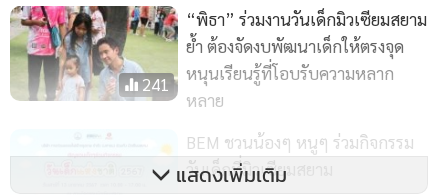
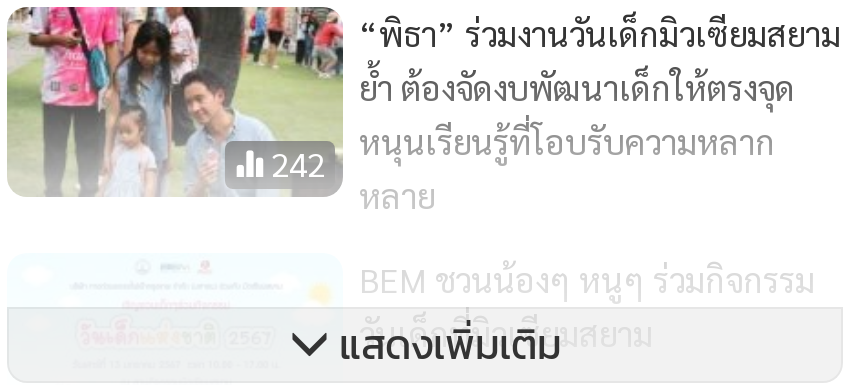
[142,62,394,95] 241 หนุนเรียนรู้ที่โอบรับความหลาก -> [271,120,775,185] 242 หนุนเรียนรู้ที่โอบรับความหลาก

